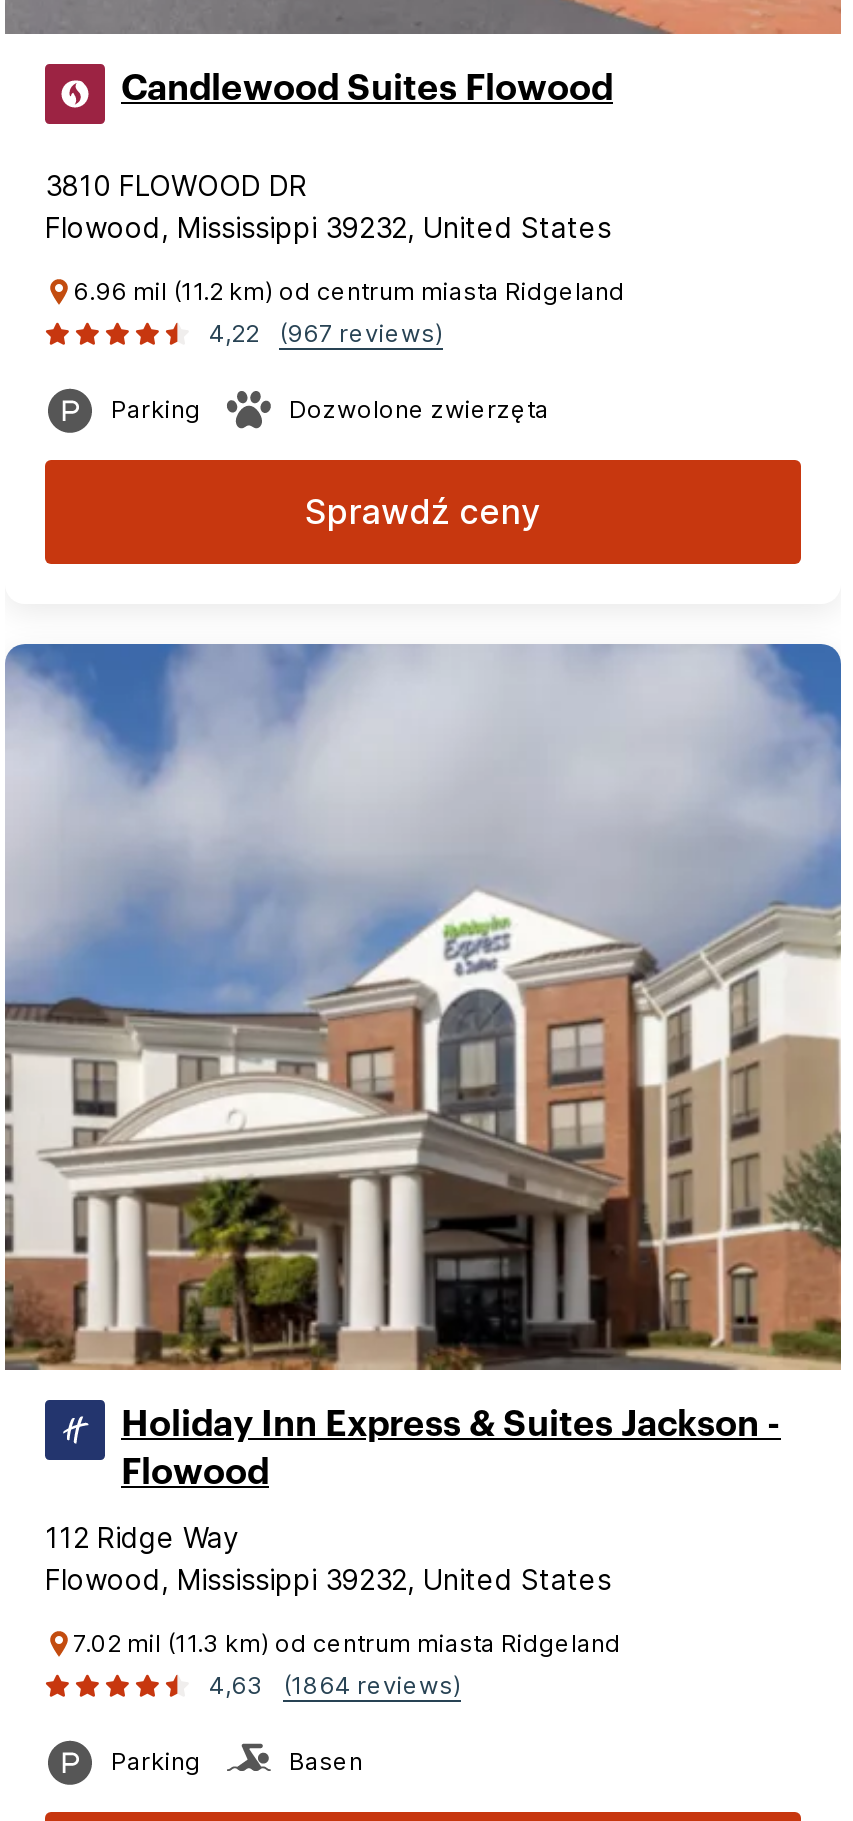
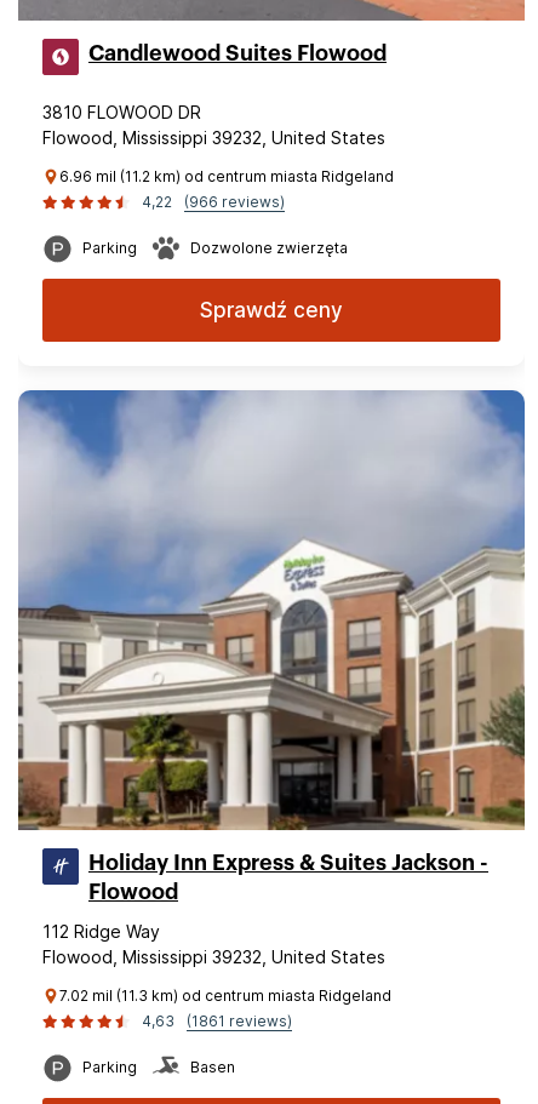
[209,318,443,348] 4,22 (967 reviews) -> [142,193,285,211] 4,22 (966 reviews)
[209,1670,461,1700] 4,63 (1864 reviews) -> [142,1012,292,1030] 4,63 (1861 reviews)

